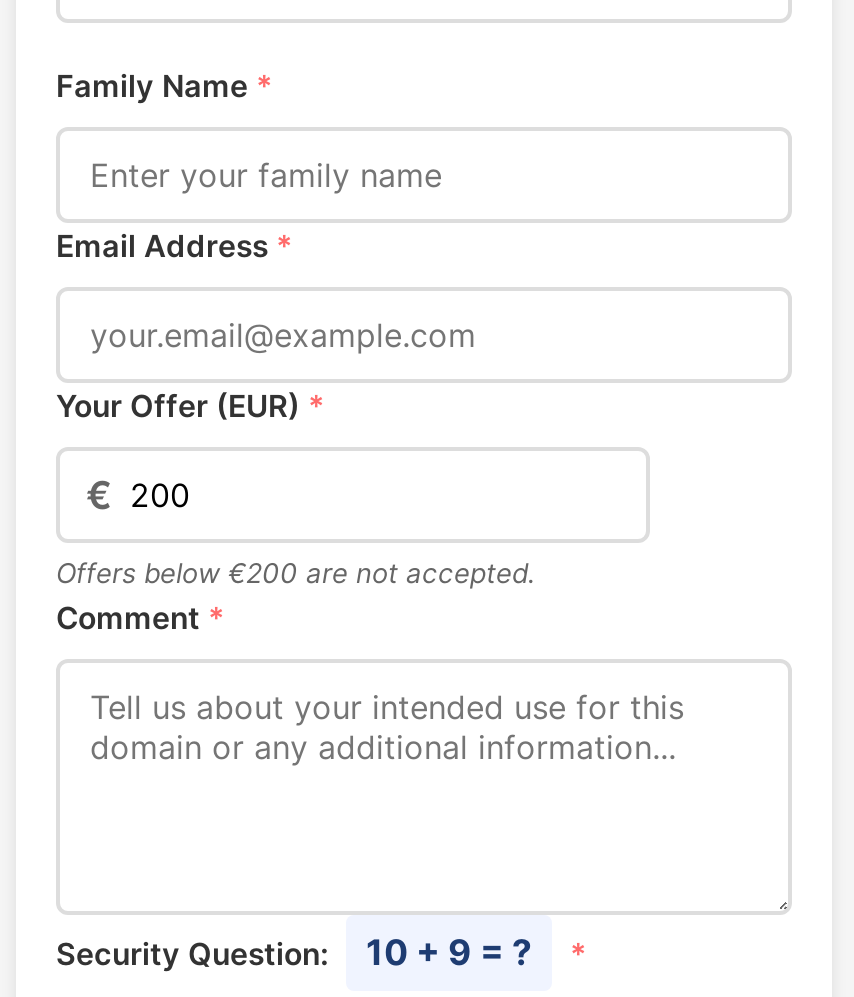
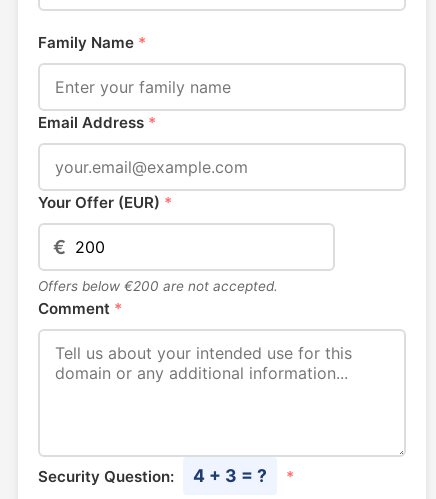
[366,931,532,973] 10 + 9 = ? -> [193,465,267,486] 4 + 3 = ?

